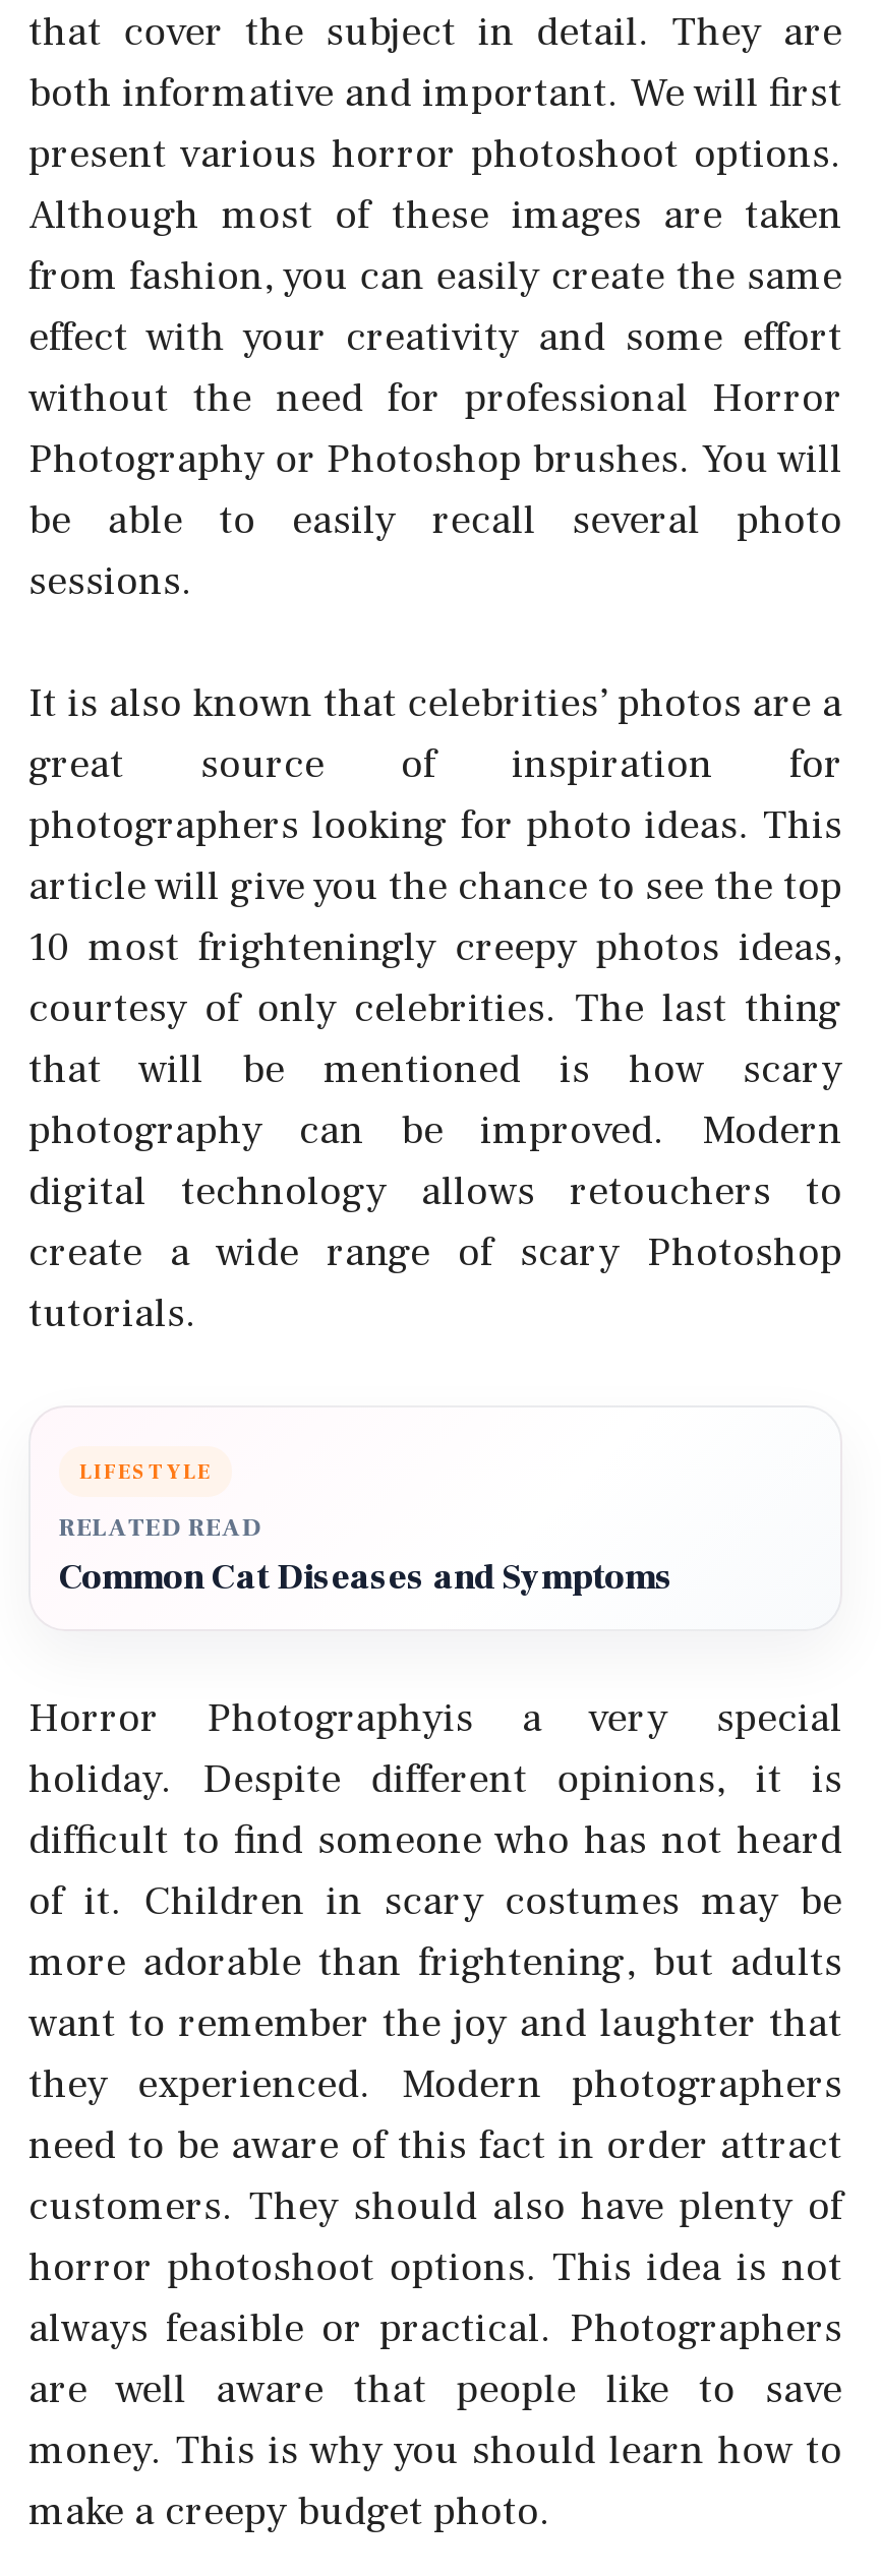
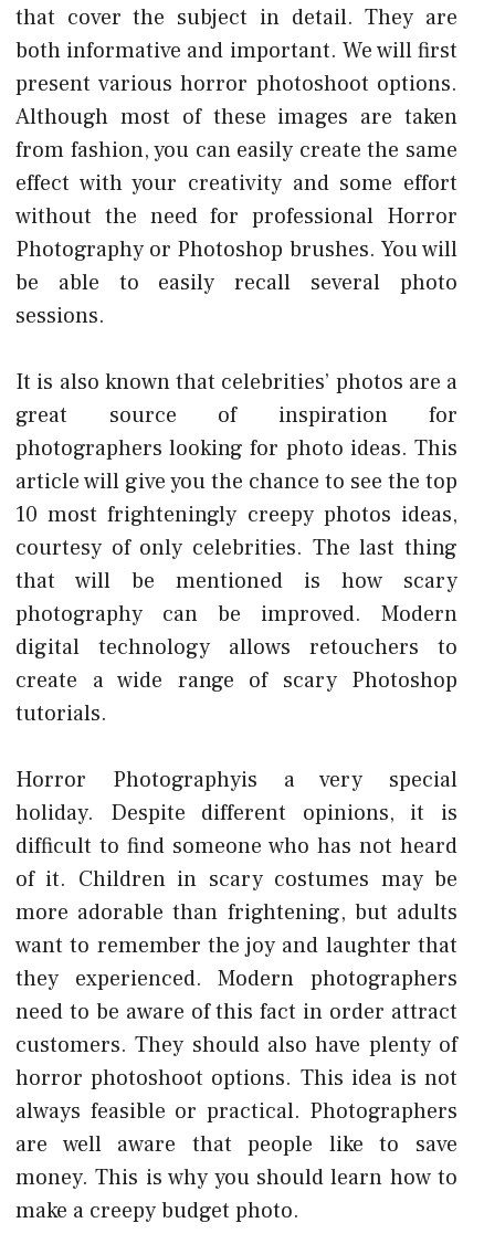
[59,1458,673,1601] LIFESTYLE | RELATED READ | Common Cat Diseases and Symptoms -> none

